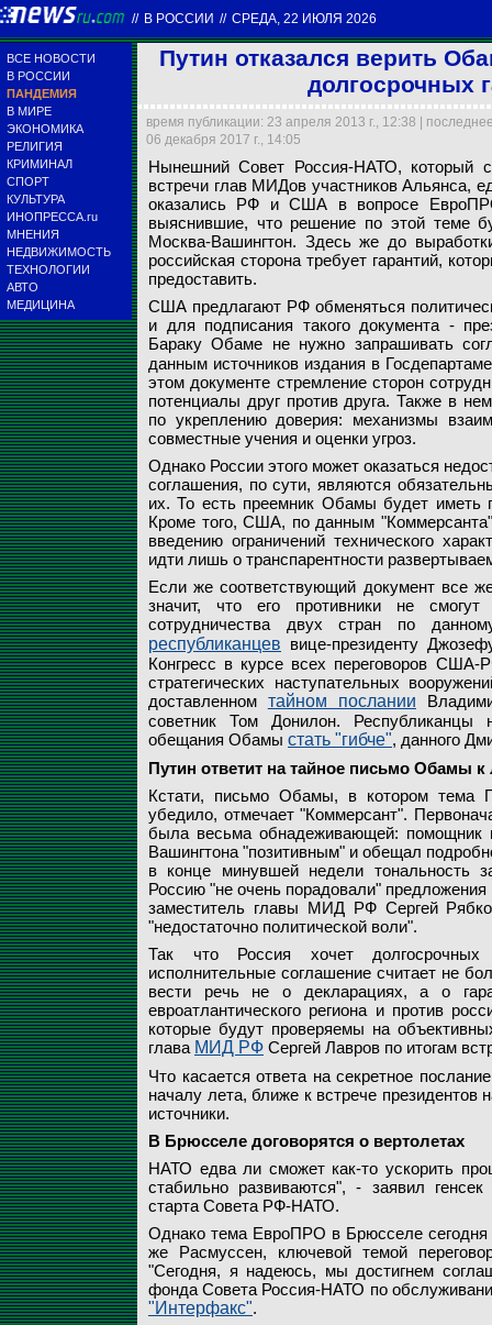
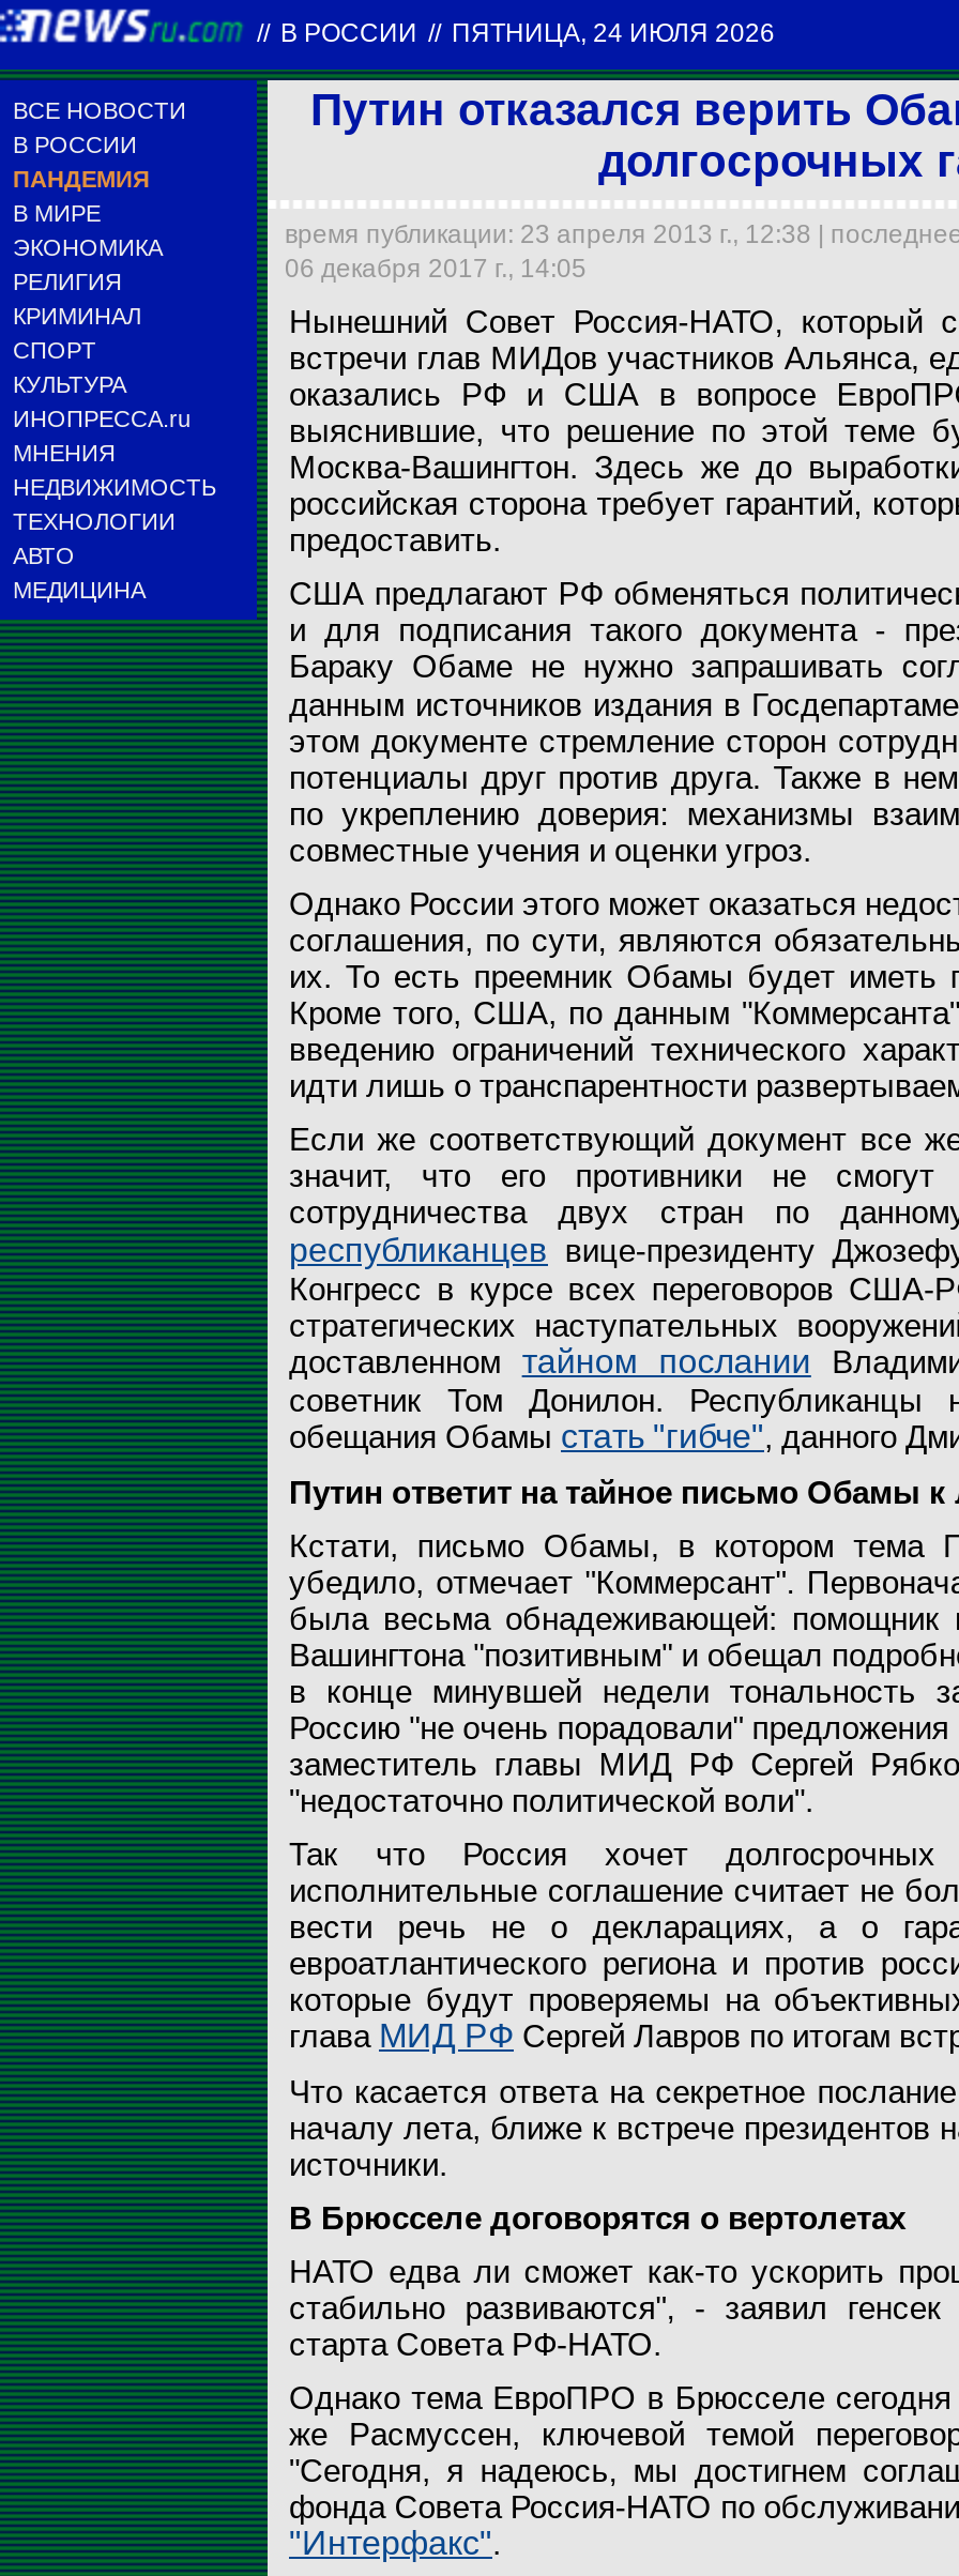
[132,10,377,26] // В РОССИИ // СРЕДА, 22 ИЮЛЯ 2026 -> [257,17,775,47] // В РОССИИ // ПЯТНИЦА, 24 ИЮЛЯ 2026

